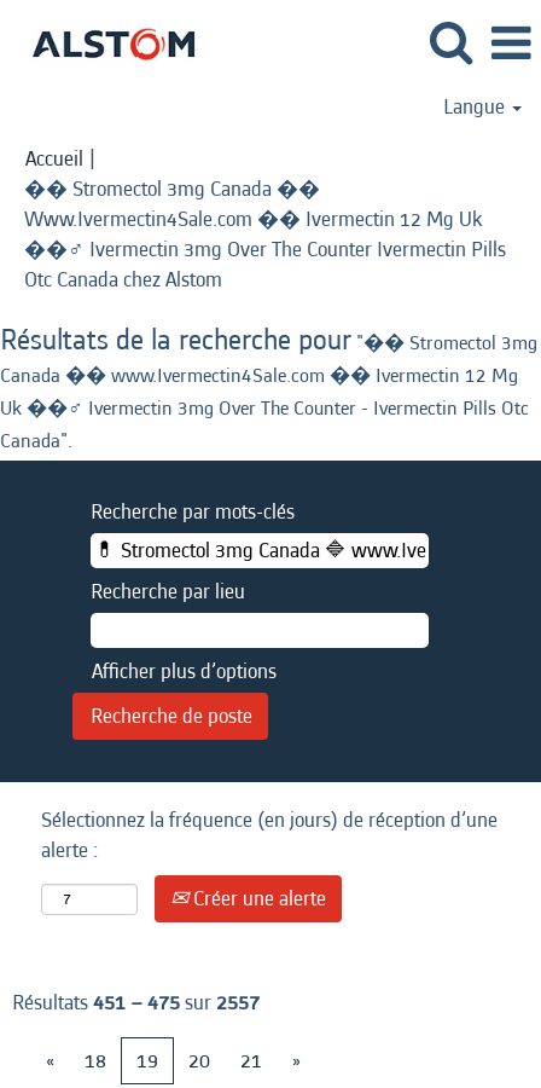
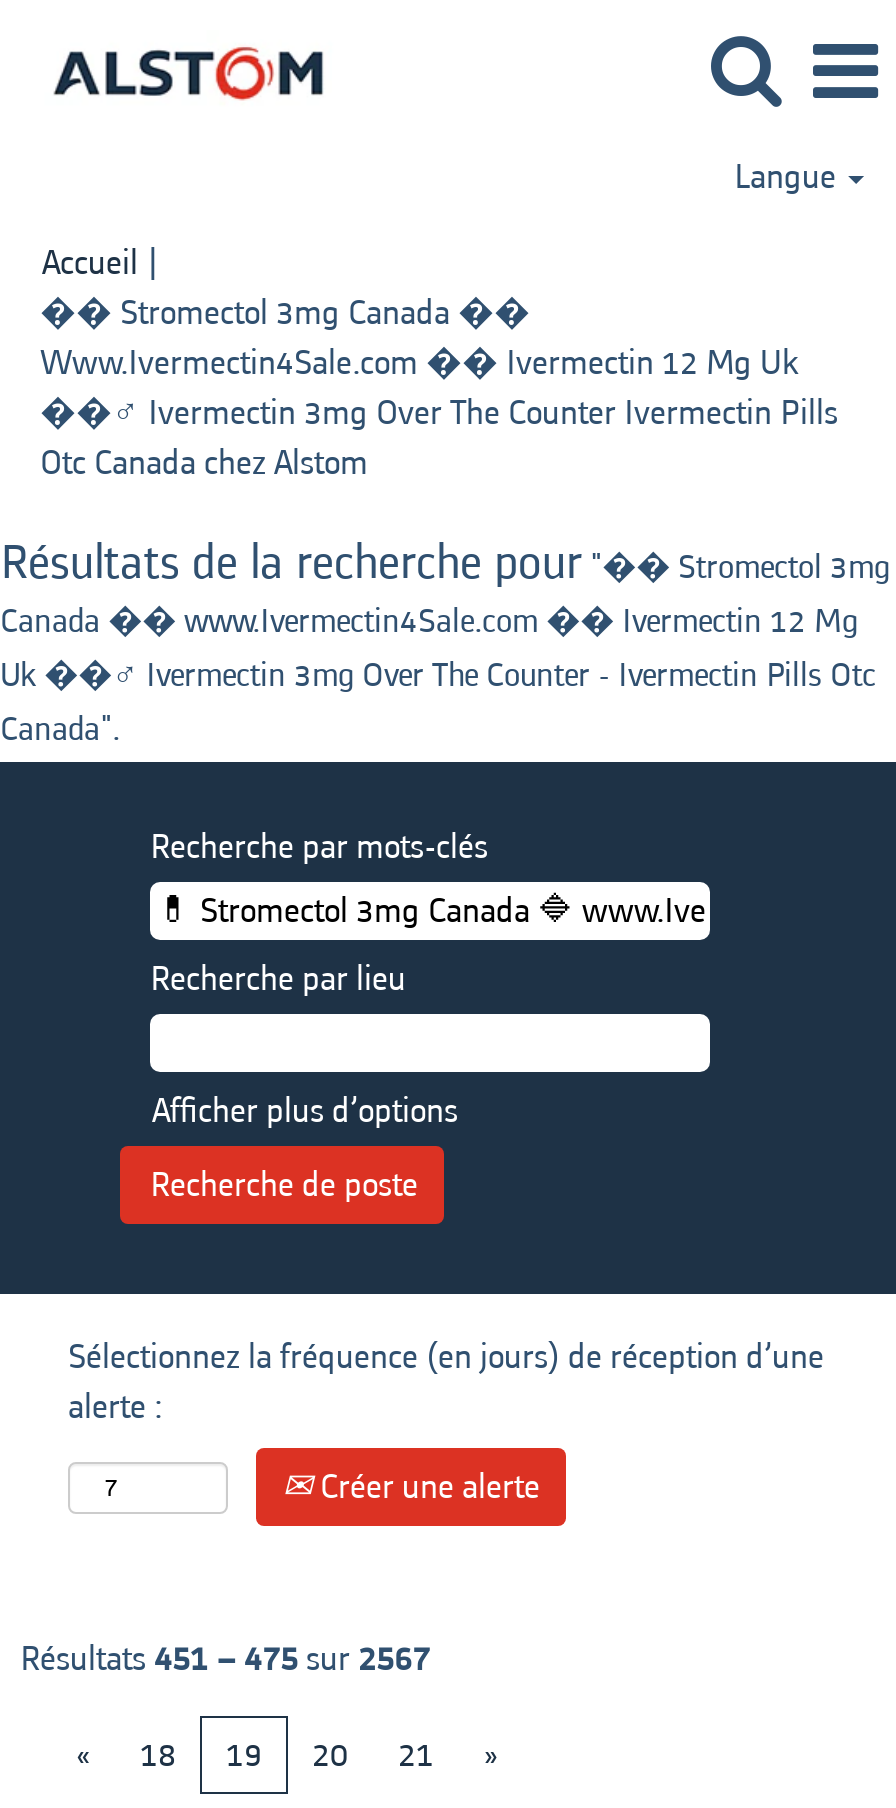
[12,988,260,1018] Résultats 451 – 475 sur 2557 -> [20,1634,430,1684] Résultats 451 – 475 sur 2567

